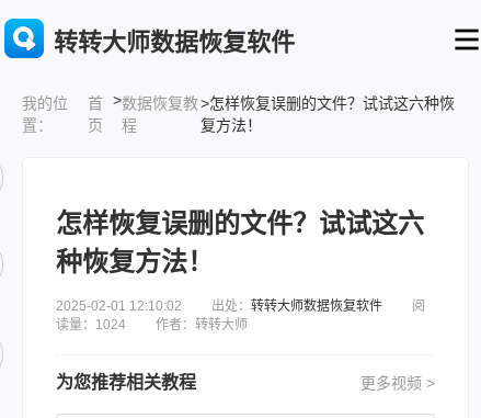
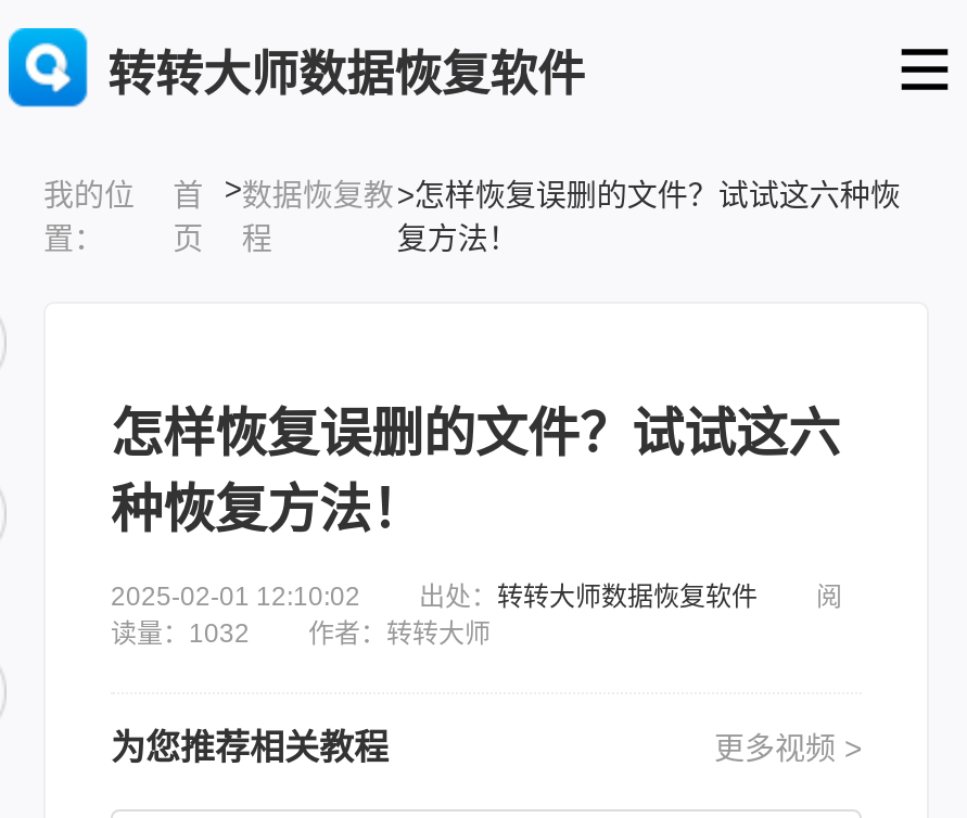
[56,317,248,332] 读量：1024 作者：转转大师 -> [111,618,491,649] 读量：1032 作者：转转大师

